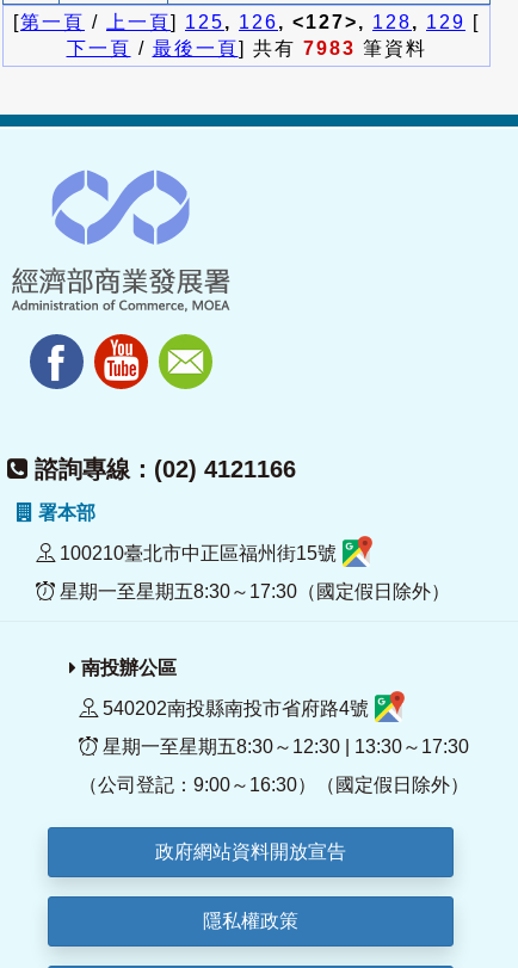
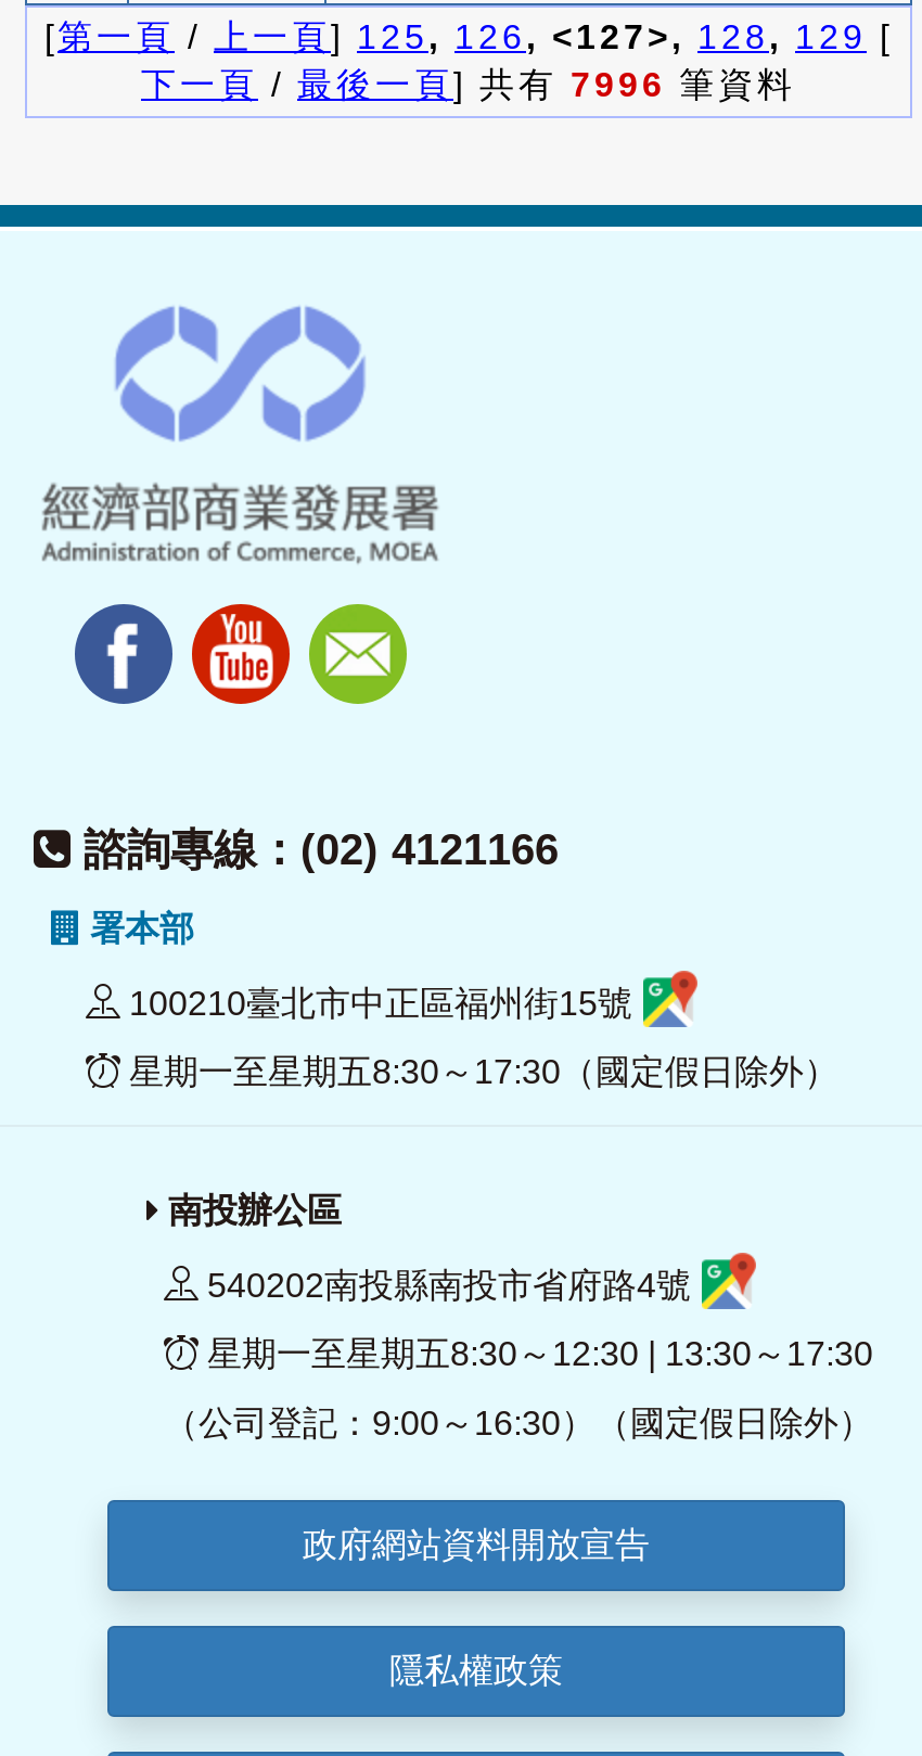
[66,38,427,58] 下一頁/最後一頁] 共有7983筆資料 -> [141,66,796,103] 下一頁/最後一頁] 共有7996筆資料

